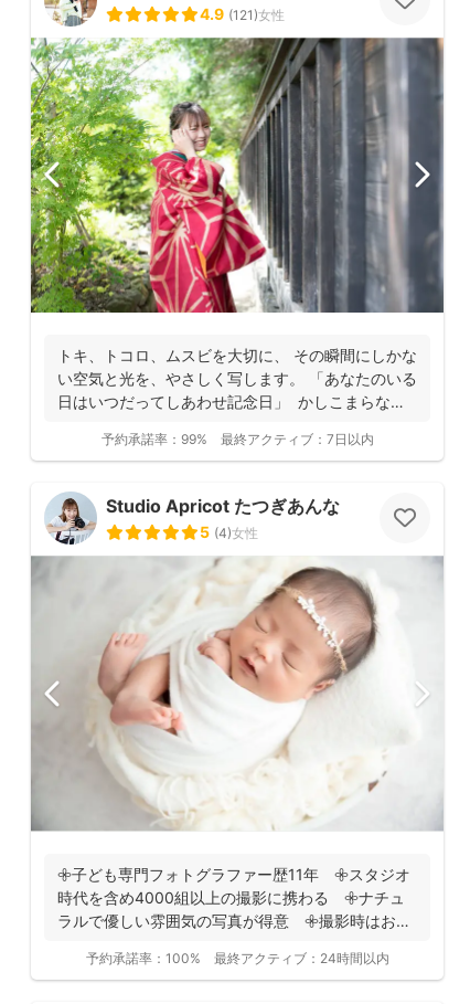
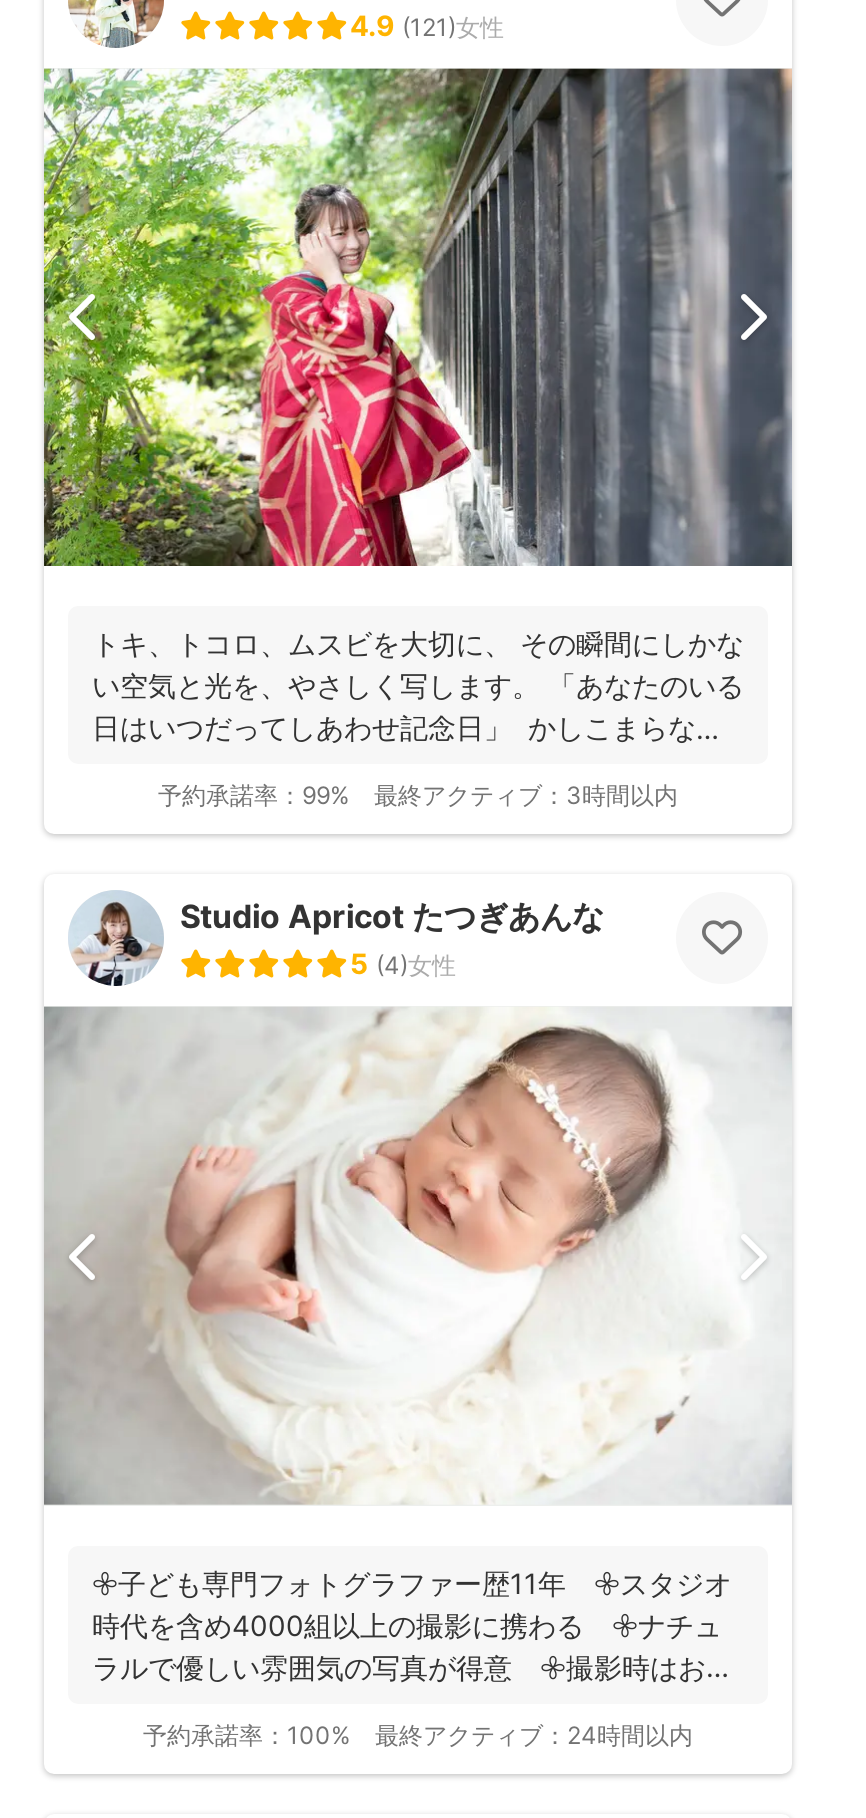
[220,431,373,448] 最終アクティブ：7日以内 -> [374,781,678,811] 最終アクティブ：3時間以内

